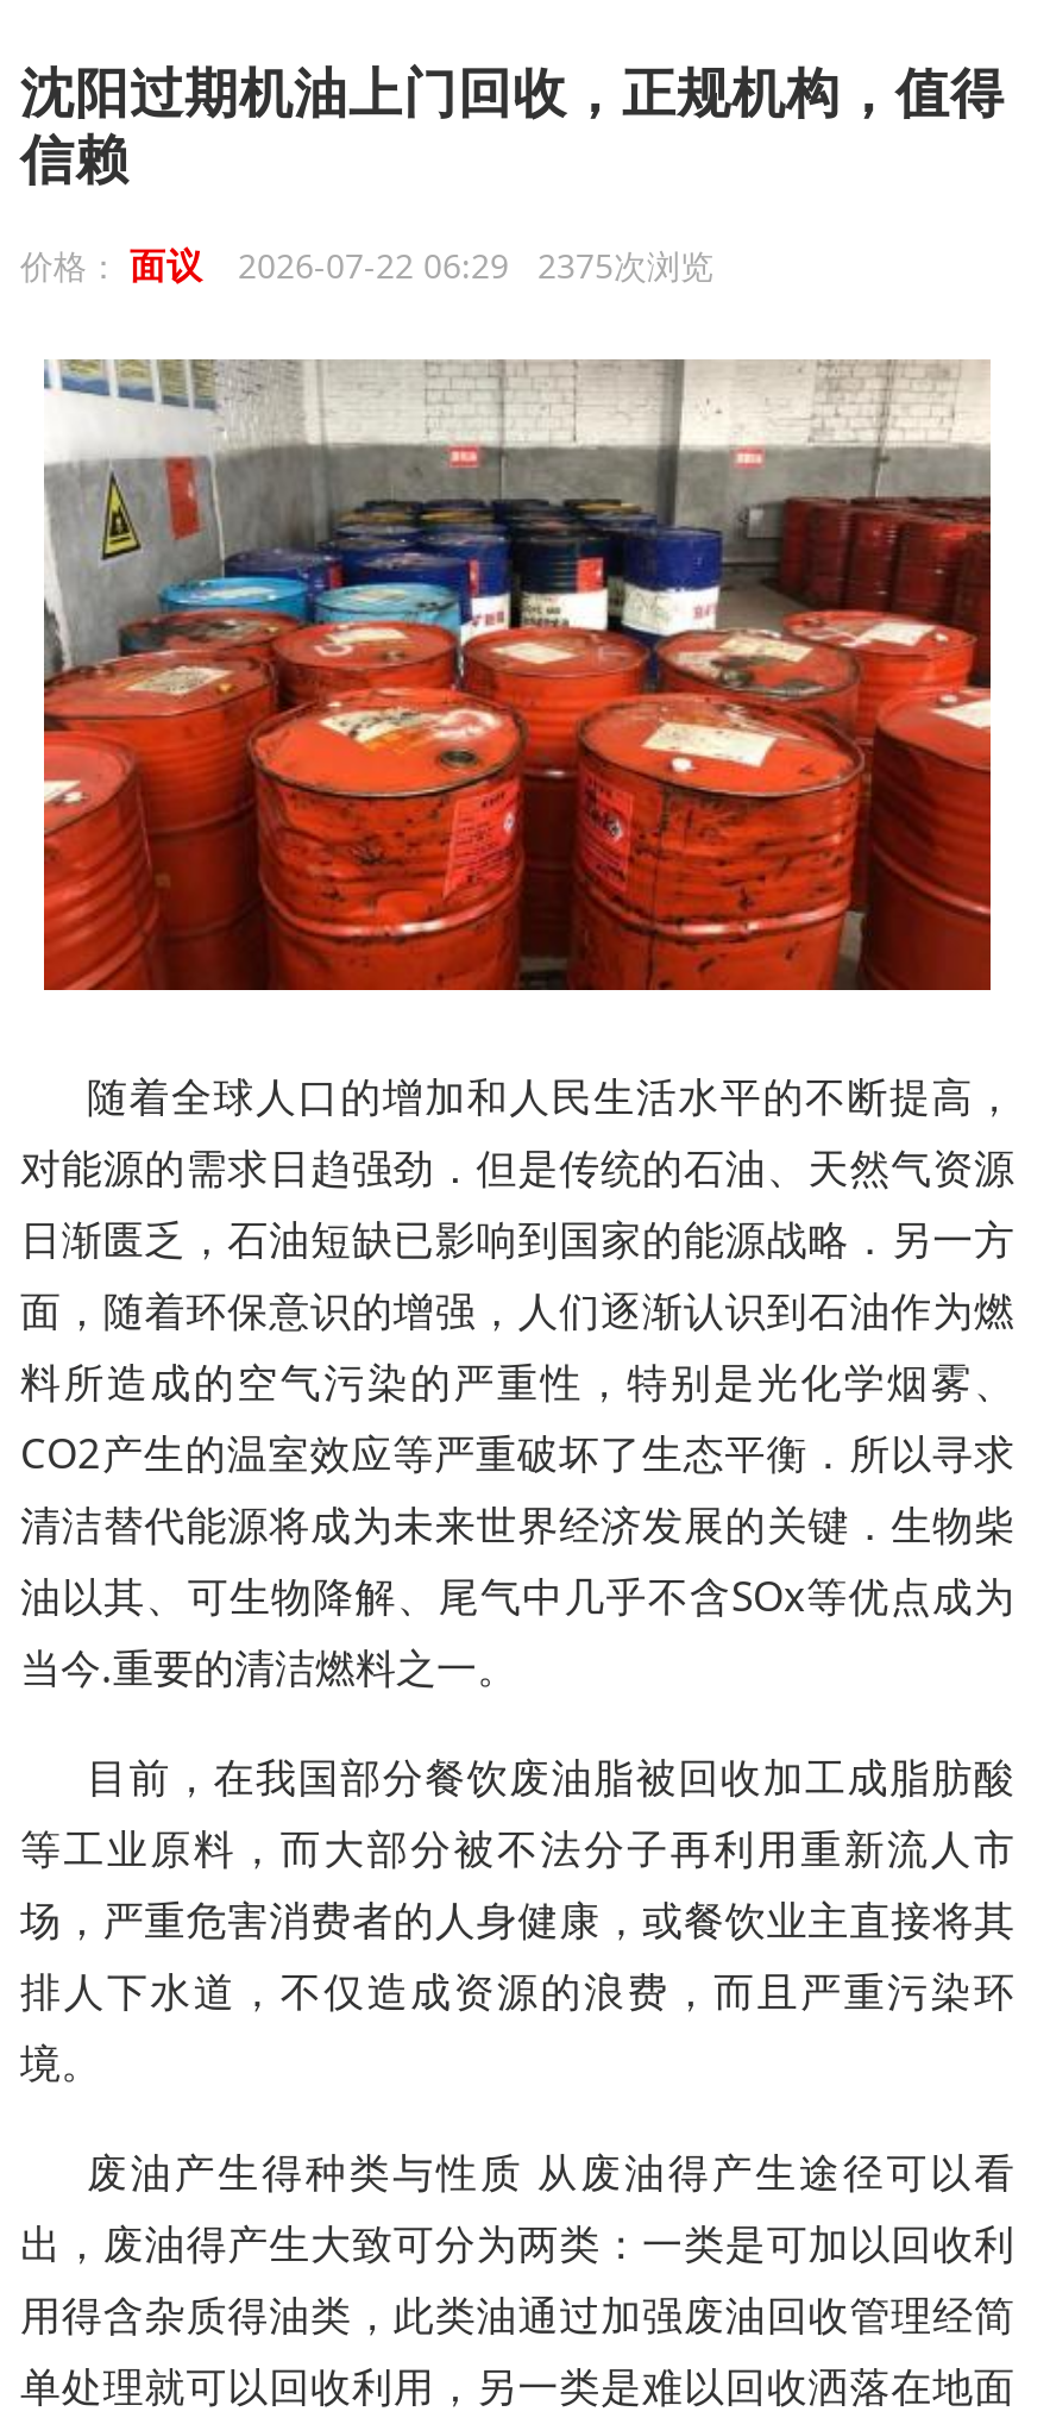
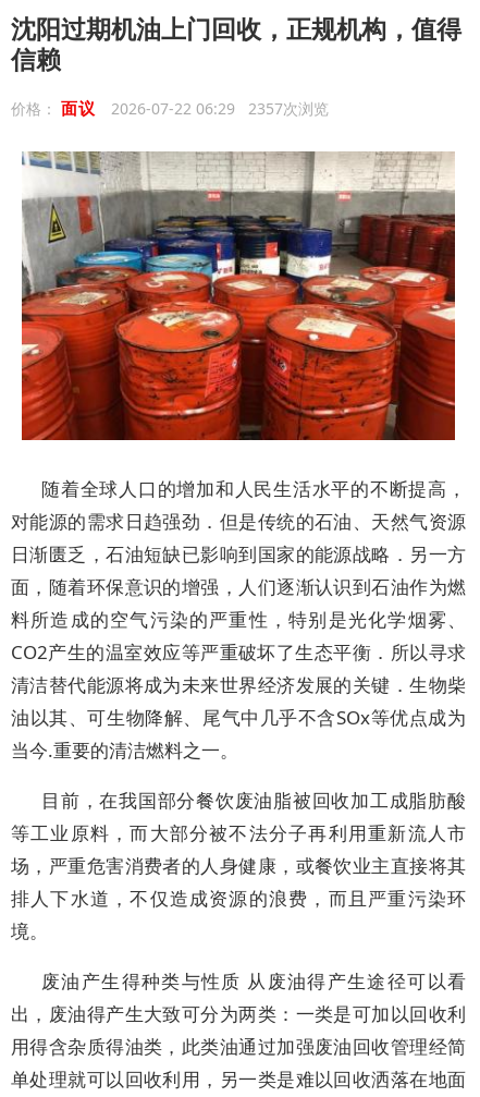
[20,240,713,288] 价格：面议 2026-07-22 06:29 2375次浏览 -> [11,97,328,119] 价格：面议 2026-07-22 06:29 2357次浏览

